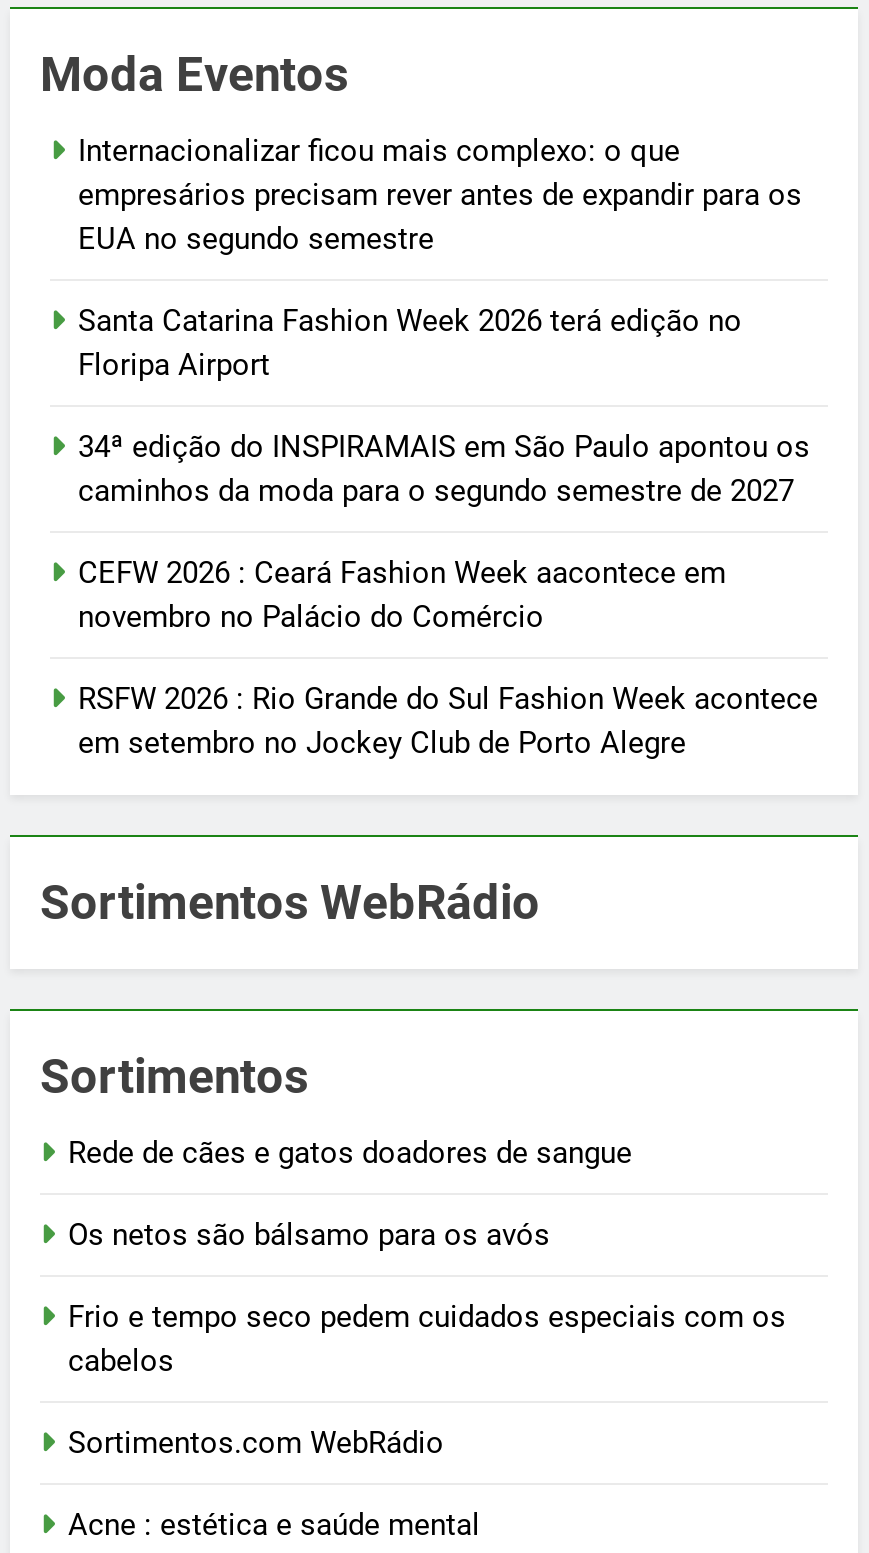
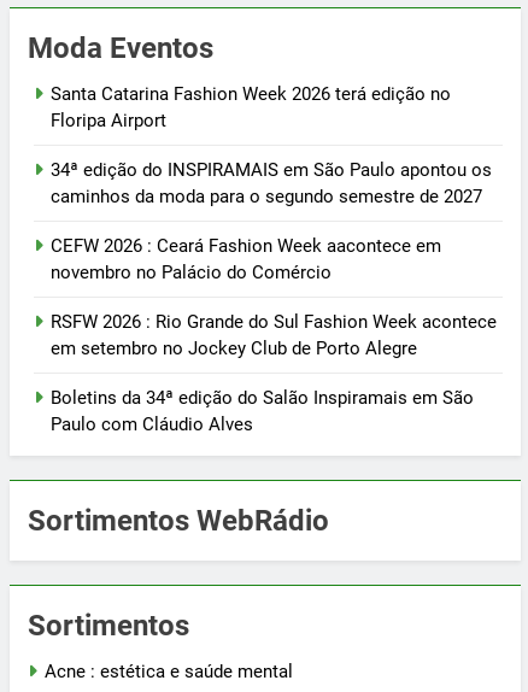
[78,132,802,256] Internacionalizar ficou mais complexo: o que | empresários precisam rever antes de expandir para os | EUA no segundo semestre -> none
none -> [51,387,474,435] Boletins da 34ª edição do Salão Inspiramais em São | Paulo com Cláudio Alves
[68,1134,786,1460] Rede de cães e gatos doadores de sangue | Os netos são bálsamo para os avós | Frio e tempo seco pedem cuidados especiais com os | cabelos | Sortimentos.com WebRádio -> none

